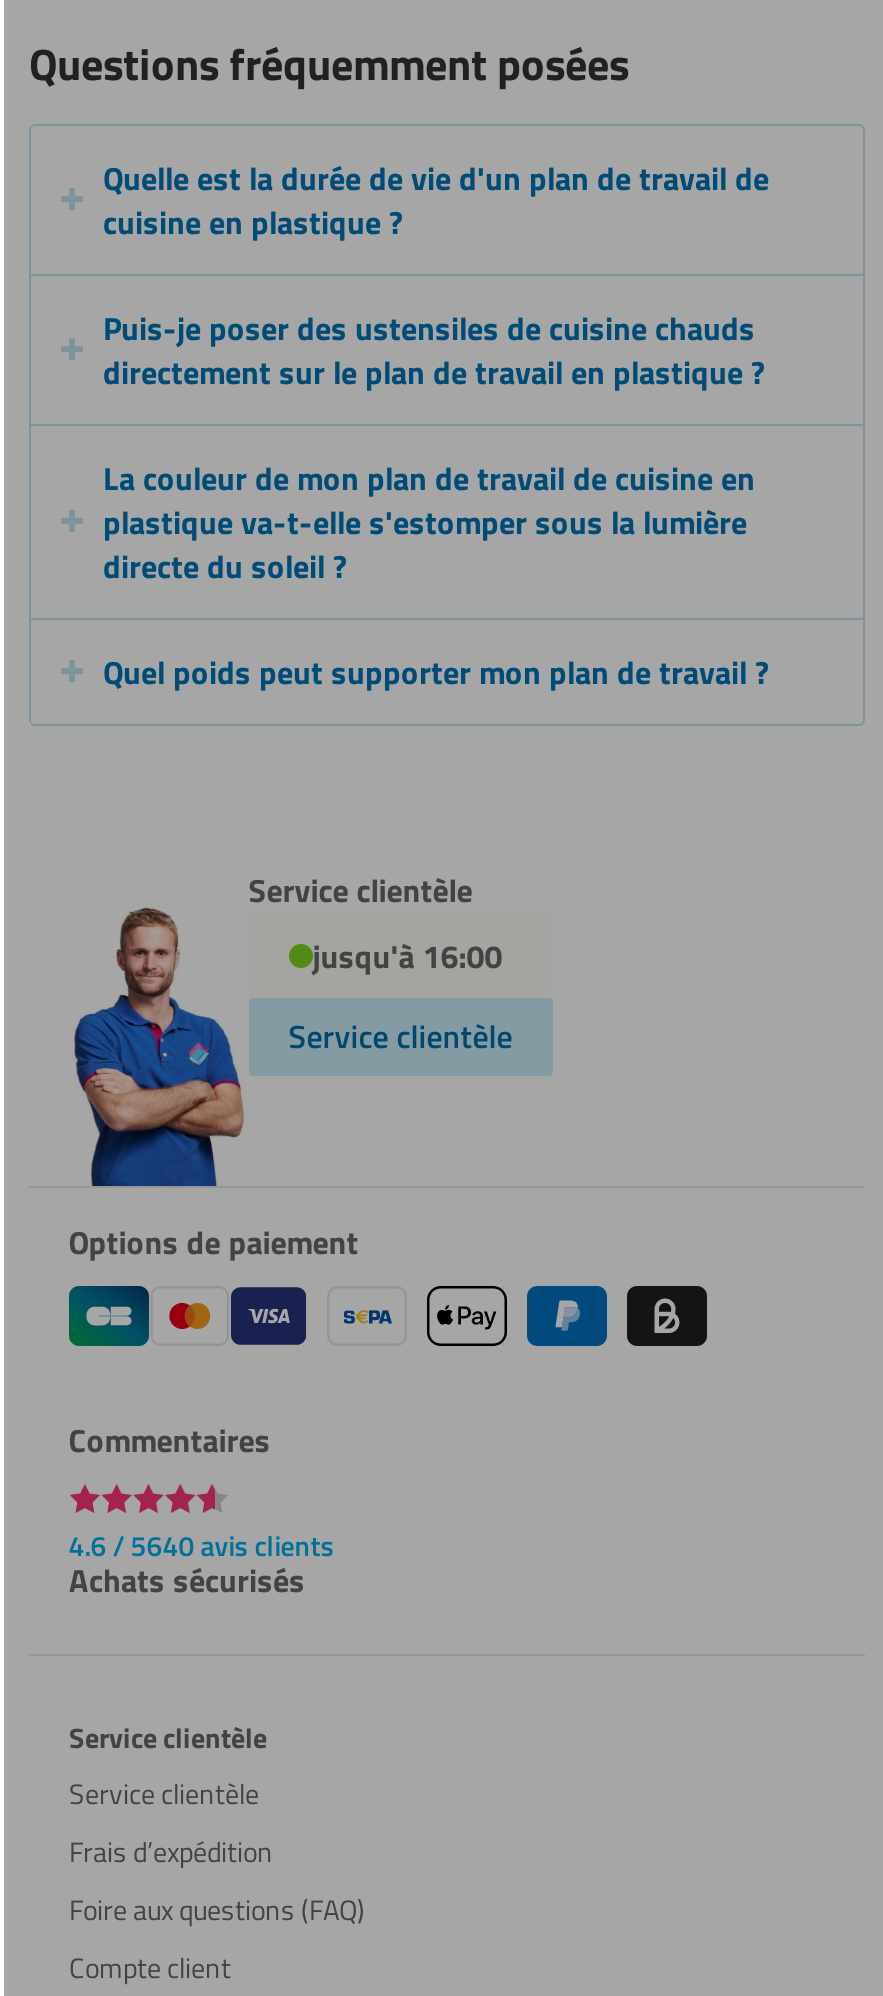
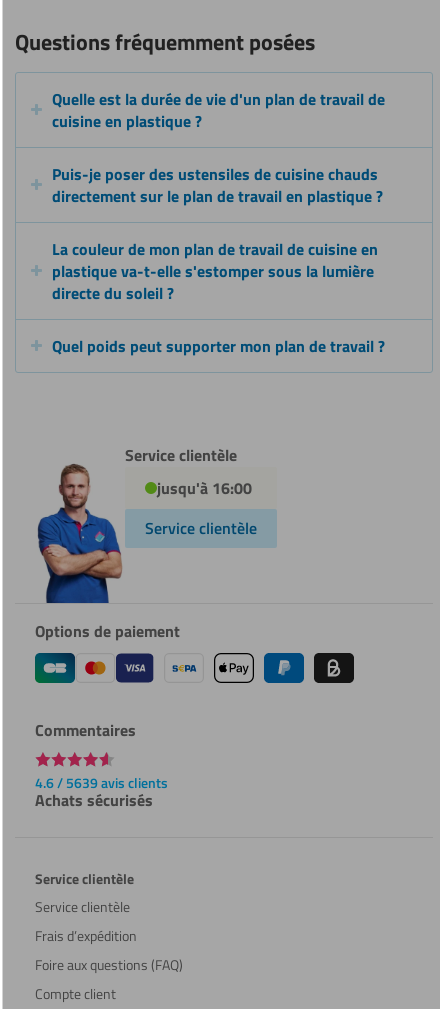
[69,1524,335,1566] 4.6 / 5640 avis clients -> [35,772,168,793] 4.6 / 5639 avis clients

